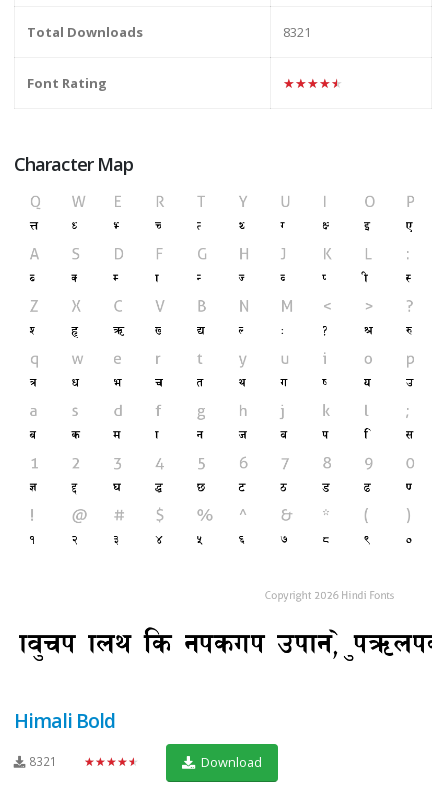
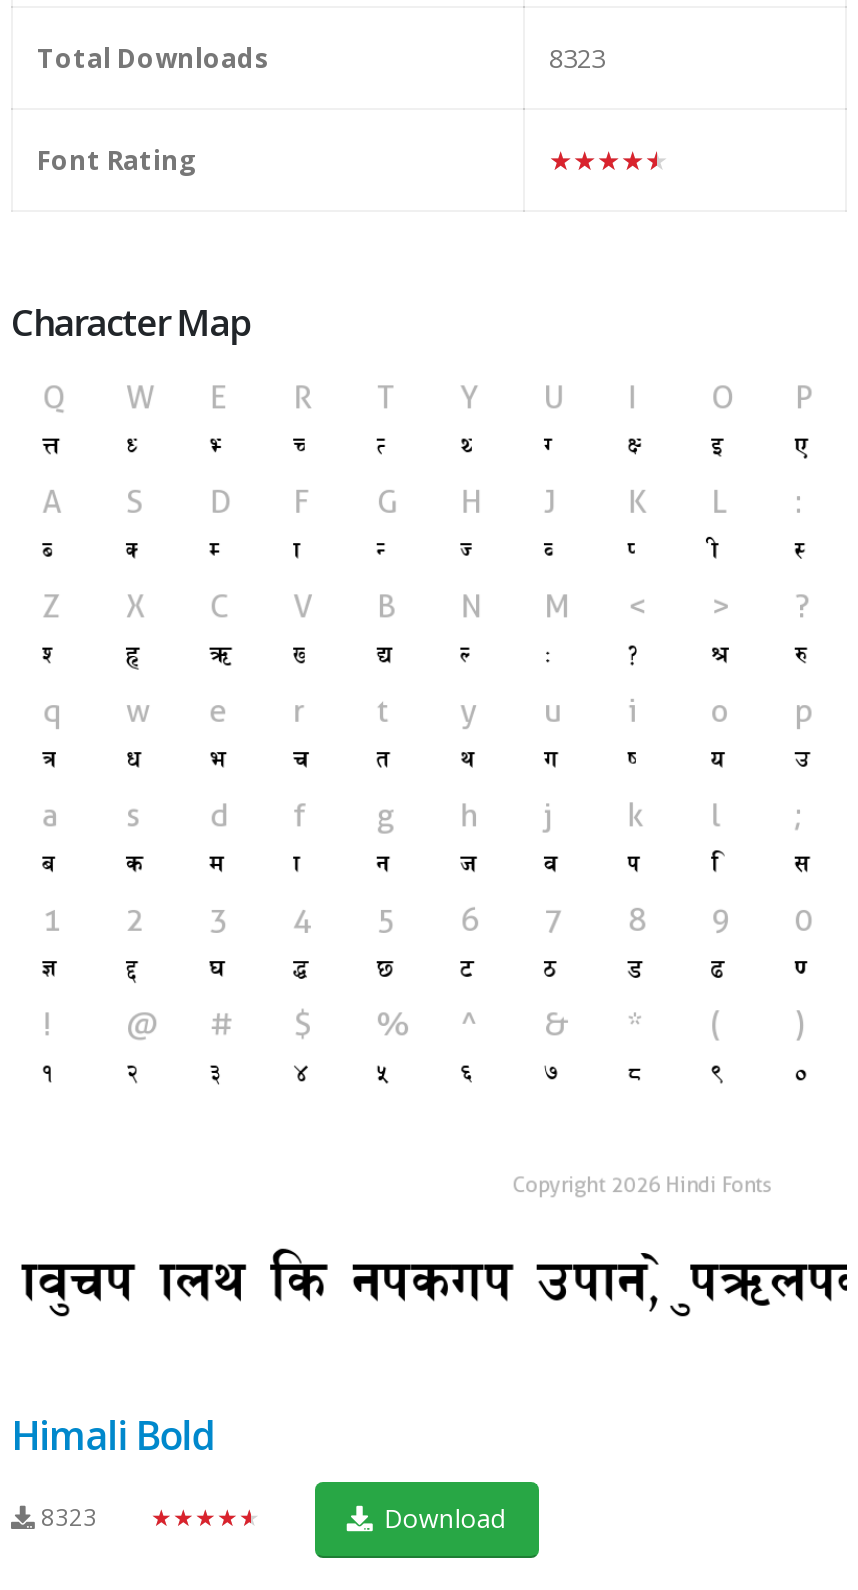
[283,23,311,41] 8321 -> [549,41,605,77] 8323
[29,753,57,769] 8321 -> [41,1500,97,1532] 8323

